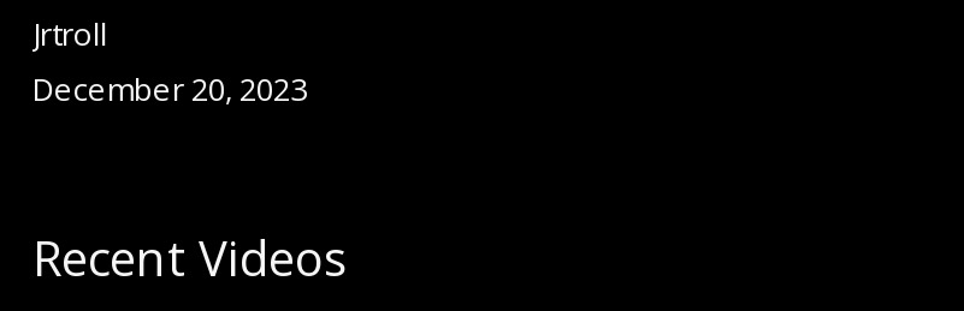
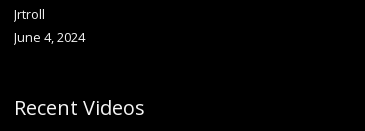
[32,68,307,111] December 20, 2023 -> [14,28,85,46] June 4, 2024

